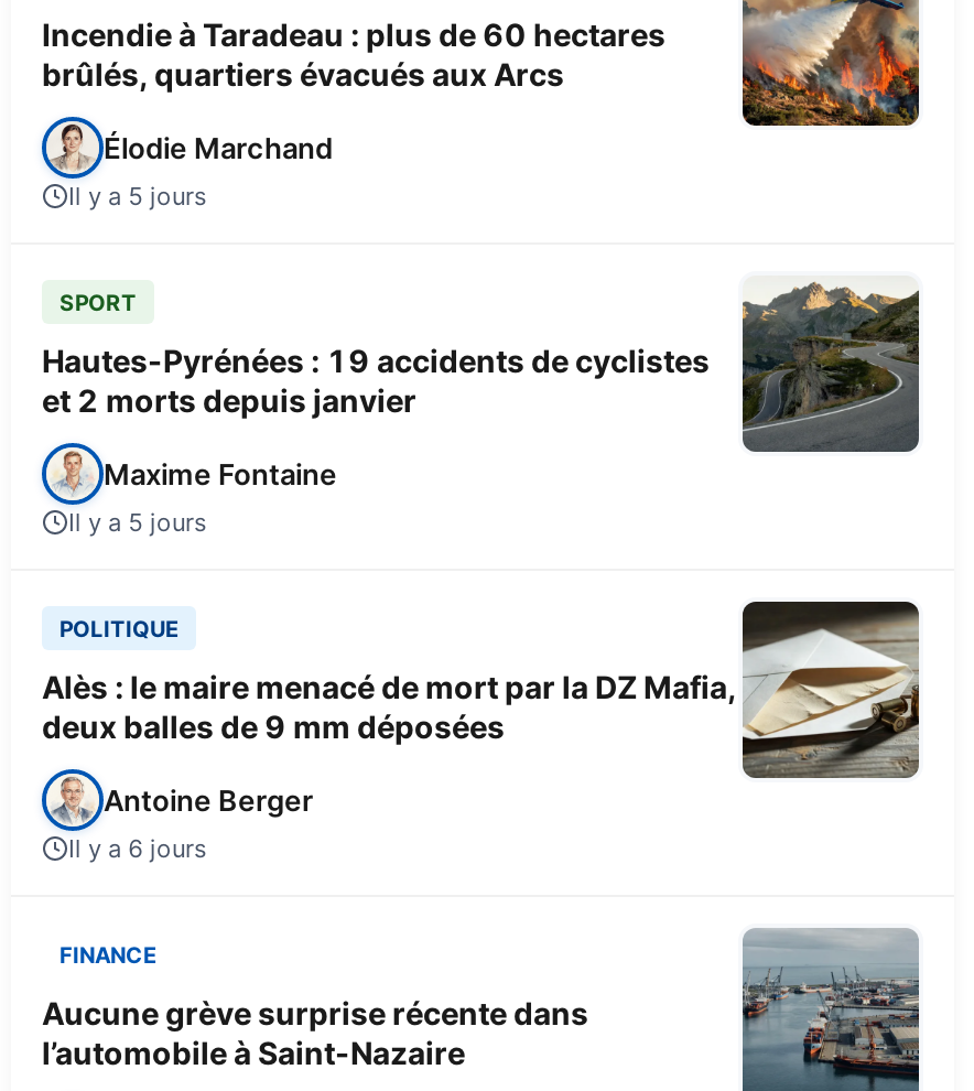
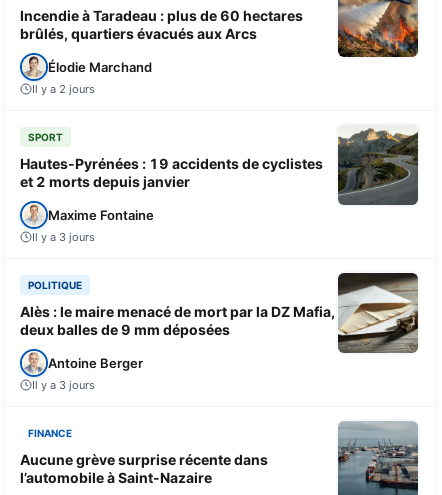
[68,180,207,211] Il y a 5 jours -> [32,82,95,96] Il y a 2 jours
[68,506,207,537] Il y a 5 jours -> [32,230,95,244] Il y a 3 jours
[68,832,207,863] Il y a 6 jours -> [32,378,95,392] Il y a 3 jours

